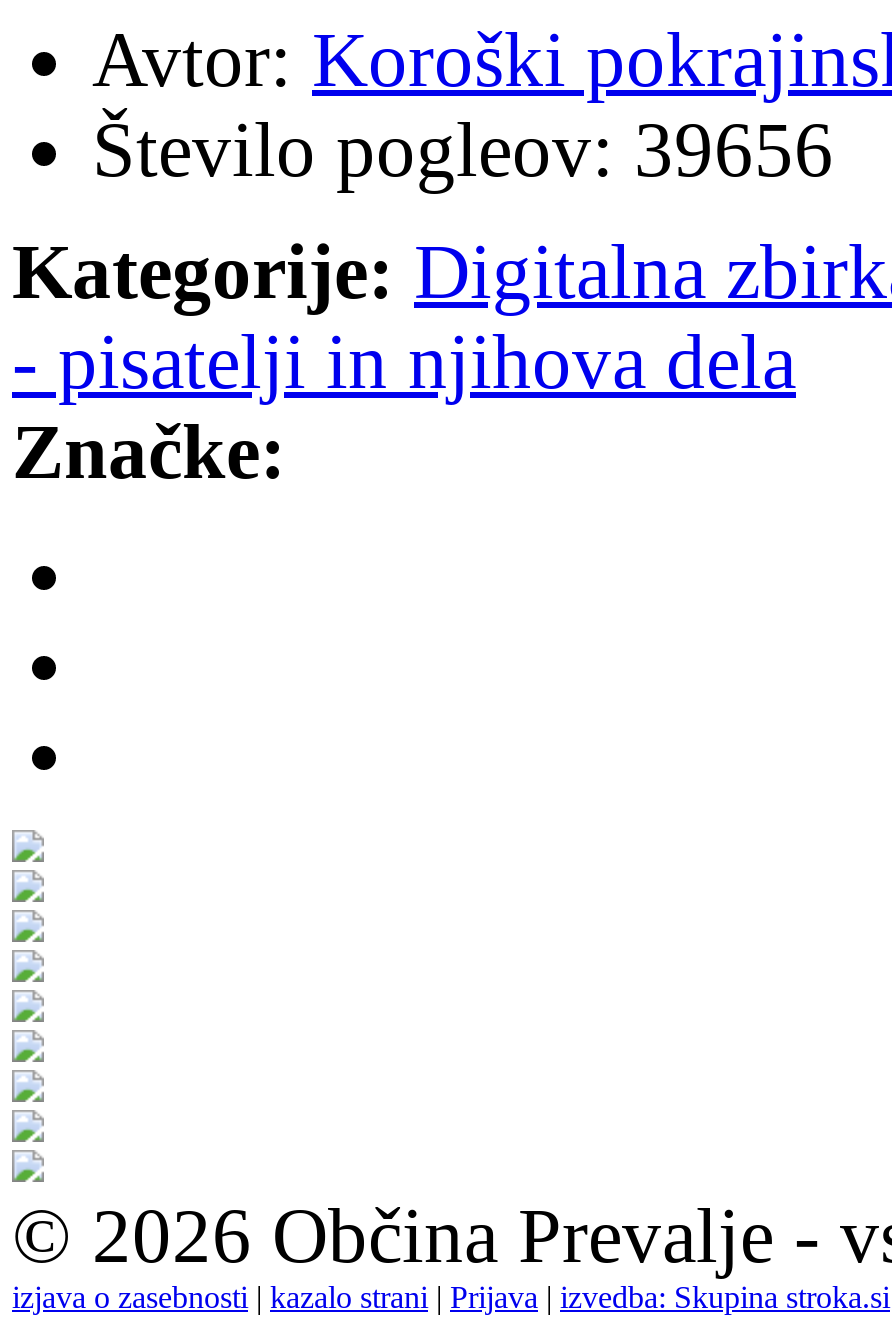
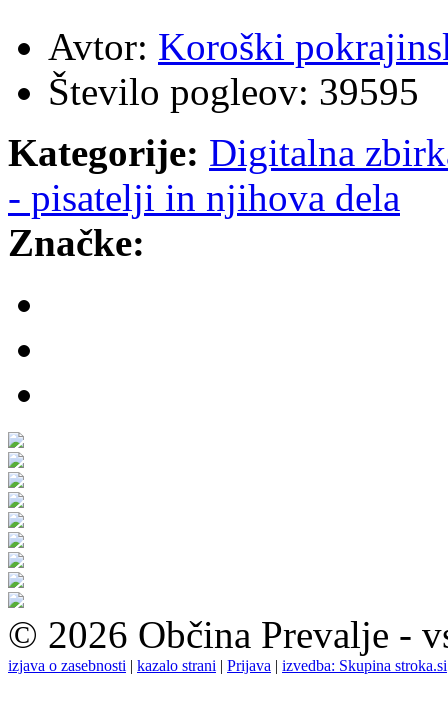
[92,107,834,193] Število pogleov: 39656 -> [48,70,419,113] Število pogleov: 39595

